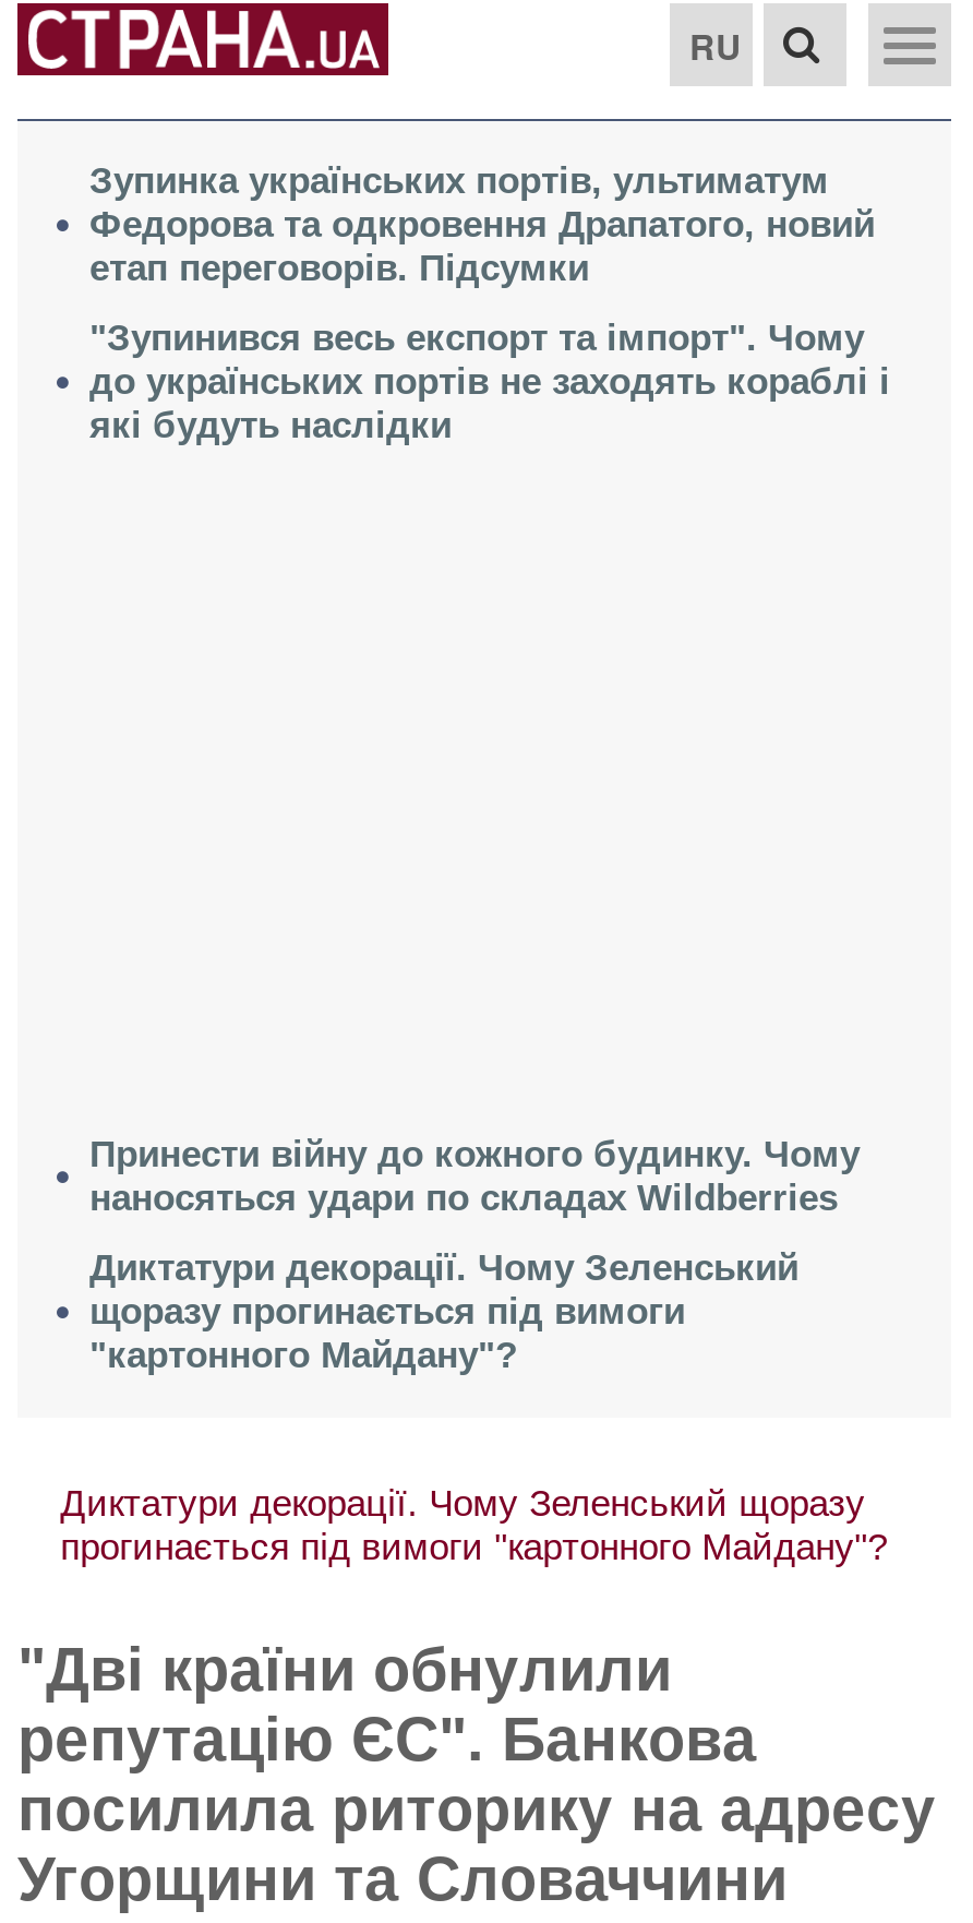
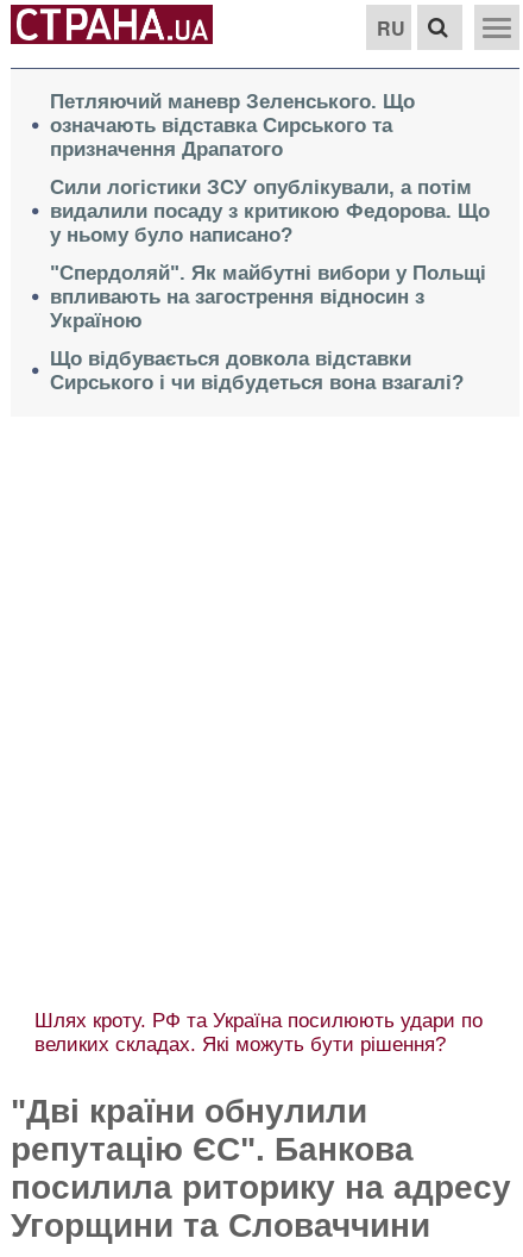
[89,160,875,289] Зупинка українських портів, ультиматум | Федорова та одкровення Драпатого, новий | етап переговорів. Підсумки -> [50,90,415,161] Петляючий маневр Зеленського. Що | означають відставка Сирського та | призначення Драпатого
[89,318,890,446] "Зупинився весь експорт та імпорт". Чому | до українських портів не заходять кораблі і | які будуть наслідки -> [50,176,490,246] Сили логістики ЗСУ опублікували, а потім | видалили посаду з критикою Федорова. Що | у ньому було написано?
[89,1134,860,1219] Принести війну до кожного будинку. Чому | наносяться удари по складах Wildberries -> [50,262,486,332] "Спердоляй". Як майбутні вибори у Польщі | впливають на загострення відносин з | Україною
[89,1247,798,1376] Диктатури декорації. Чому Зеленський | щоразу прогинається під вимоги | "картонного Майдану"? -> [50,348,464,394] Що відбувається довкола відставки | Сирського і чи відбудеться вона взагалі?
[60,1483,887,1568] Диктатури декорації. Чому Зеленський щоразу | прогинається під вимоги "картонного Майдану"? -> [34,1009,482,1056] Шлях кроту. РФ та Україна посилюють удари по | великих складах. Які можуть бути рішення?

